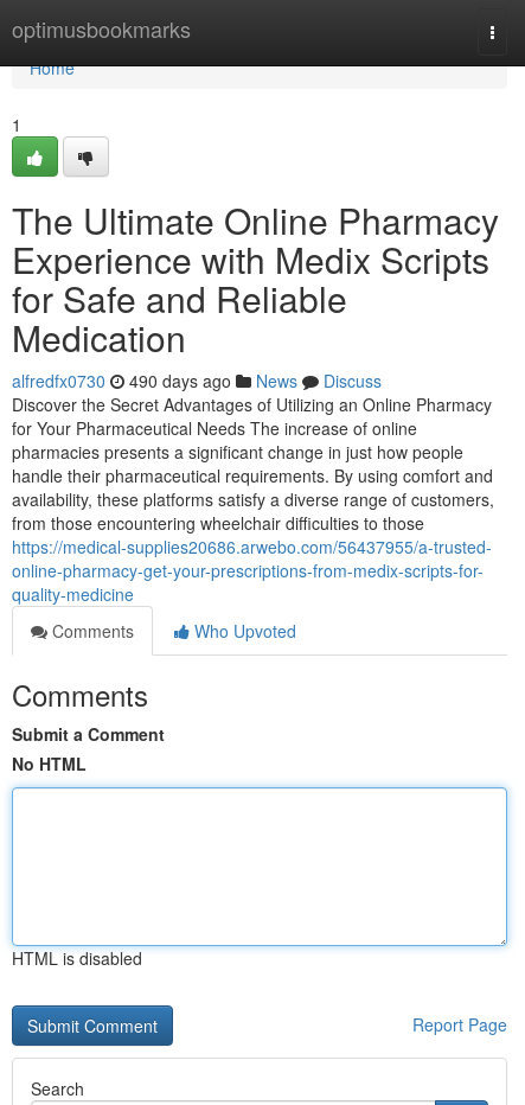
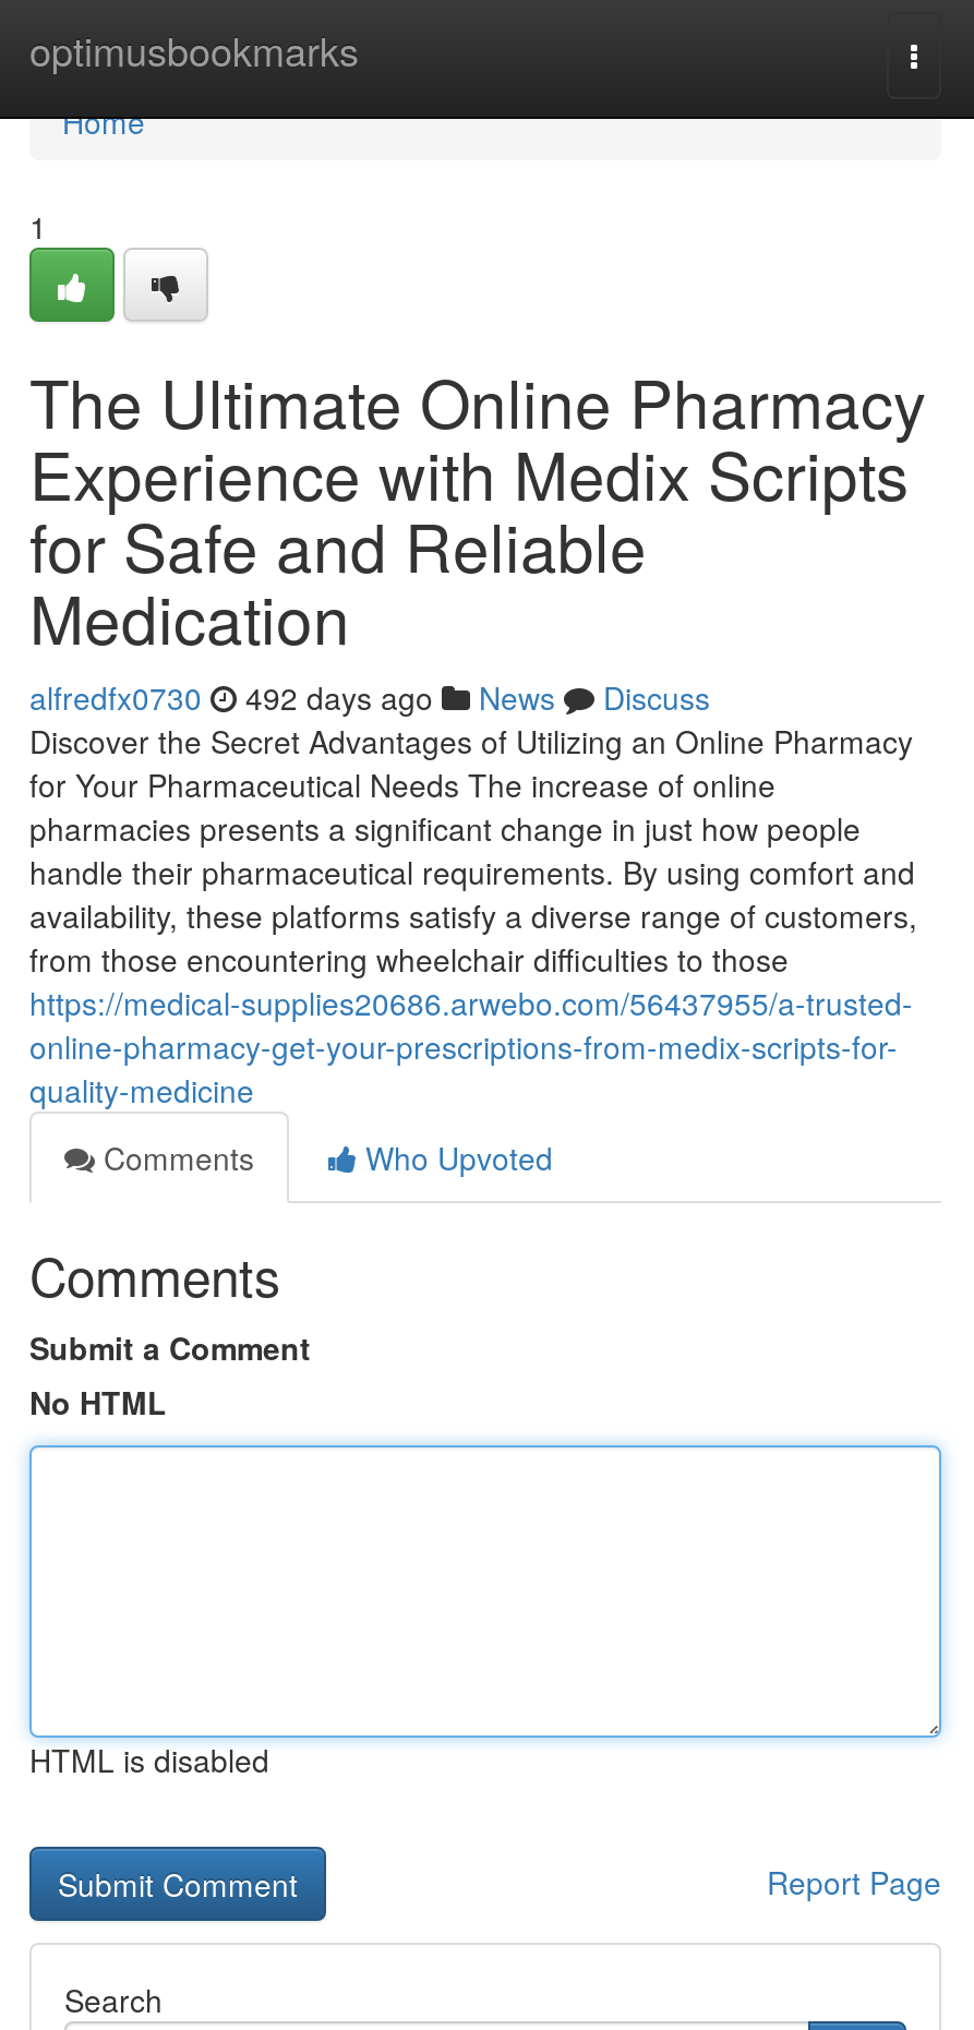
[12,369,382,392] alfredfx0730 490 days ago News Discuss -> [29,675,710,719] alfredfx0730 492 days ago News Discuss

